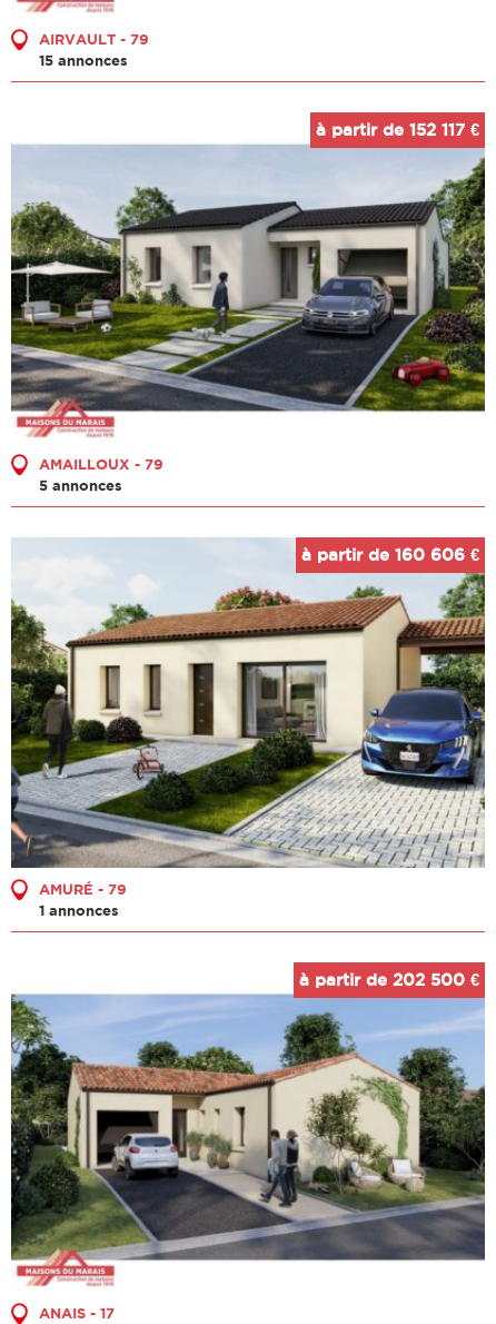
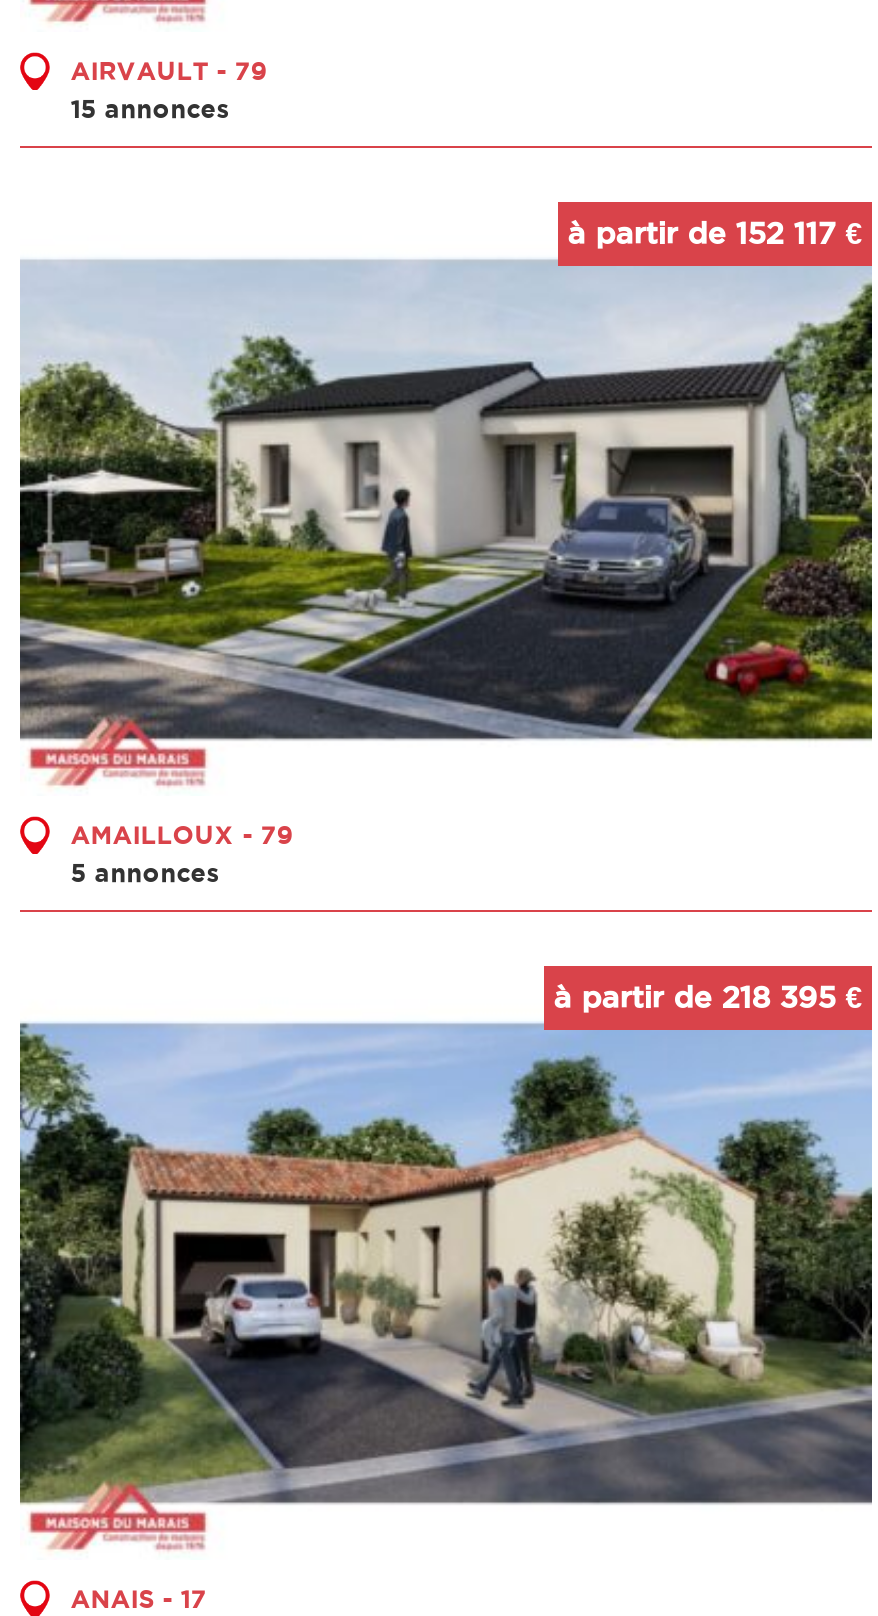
[10,537,486,869] [image] | à partir de 160 606 € -> none
[39,881,127,917] AMURÉ - 79 | 1 annonces -> none
[299,970,479,989] à partir de 202 500 € -> [554,979,862,1013] à partir de 218 395 €

